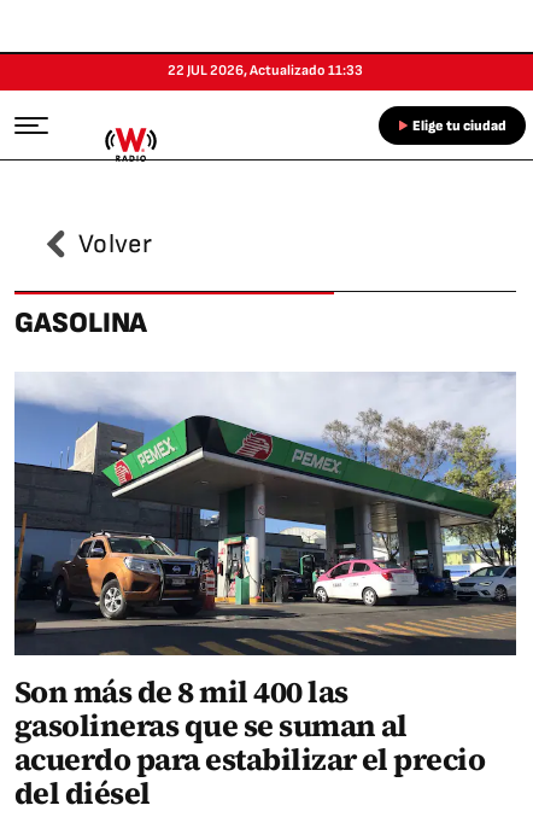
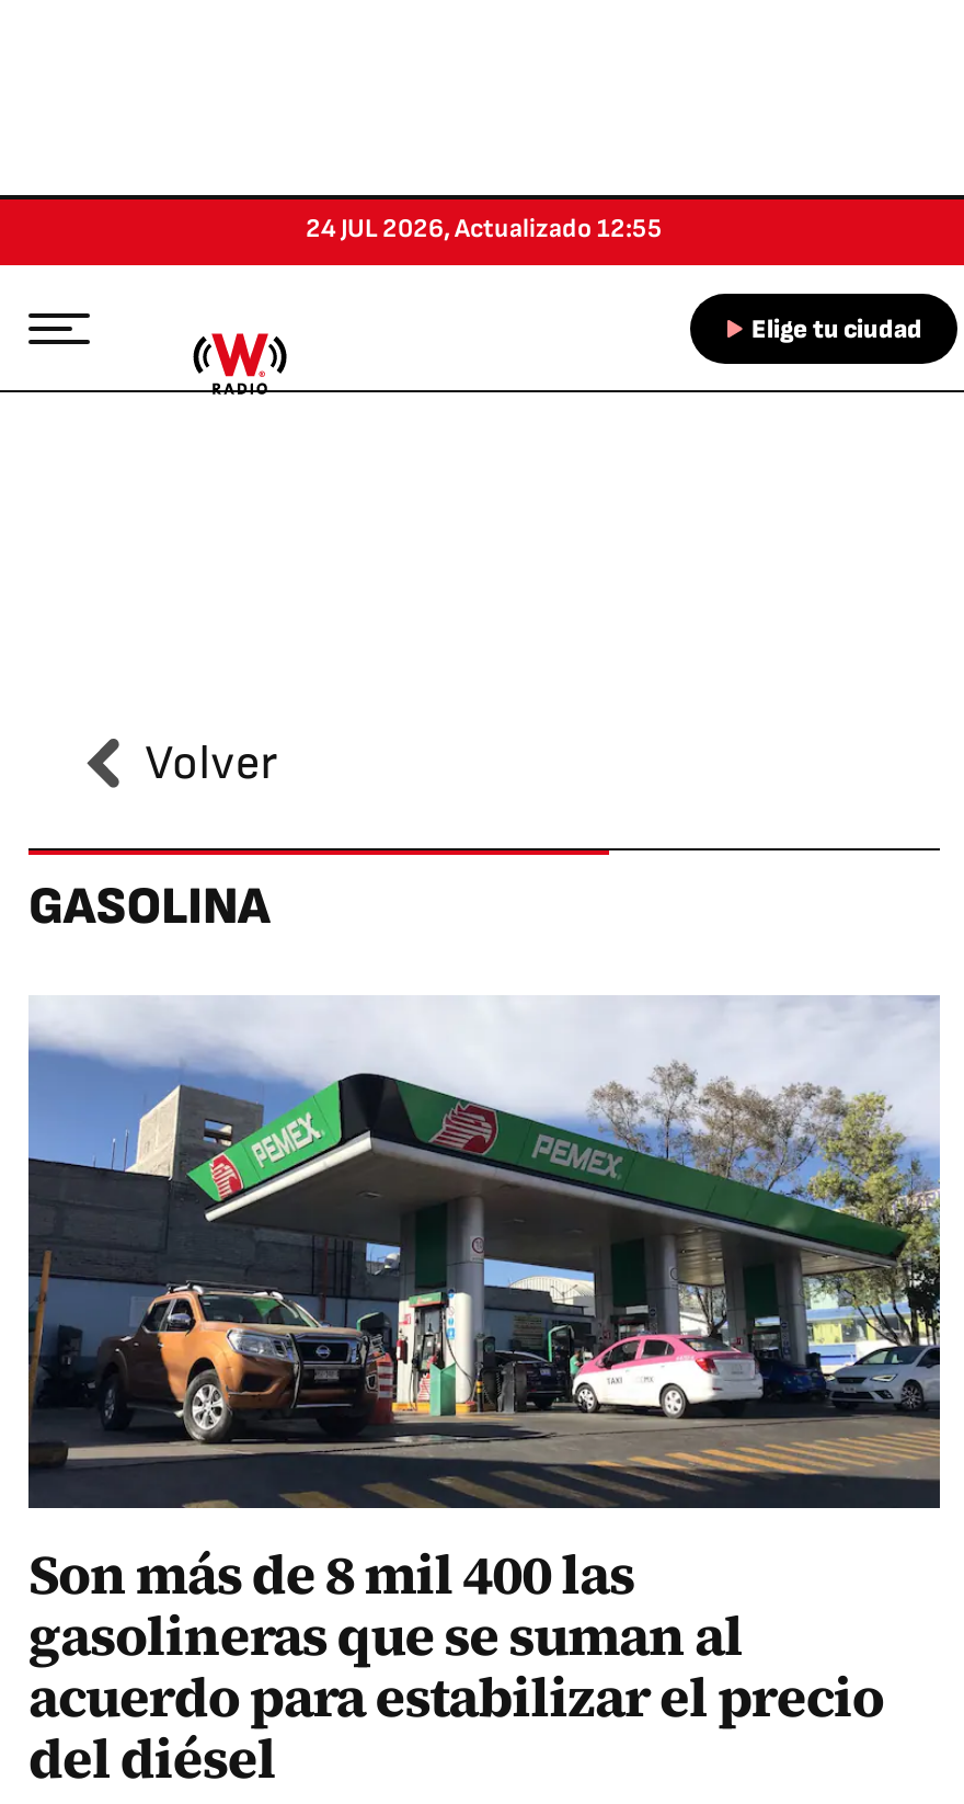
[168,62,363,80] 22 JUL 2026,Actualizado 11:33 -> [306,213,663,246] 24 JUL 2026,Actualizado 12:55

